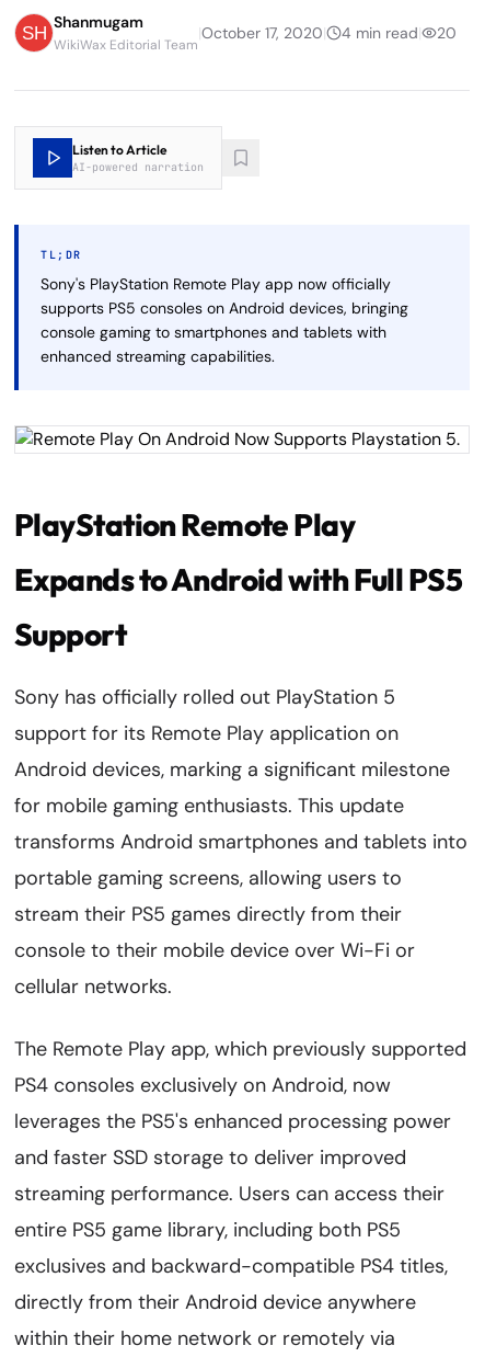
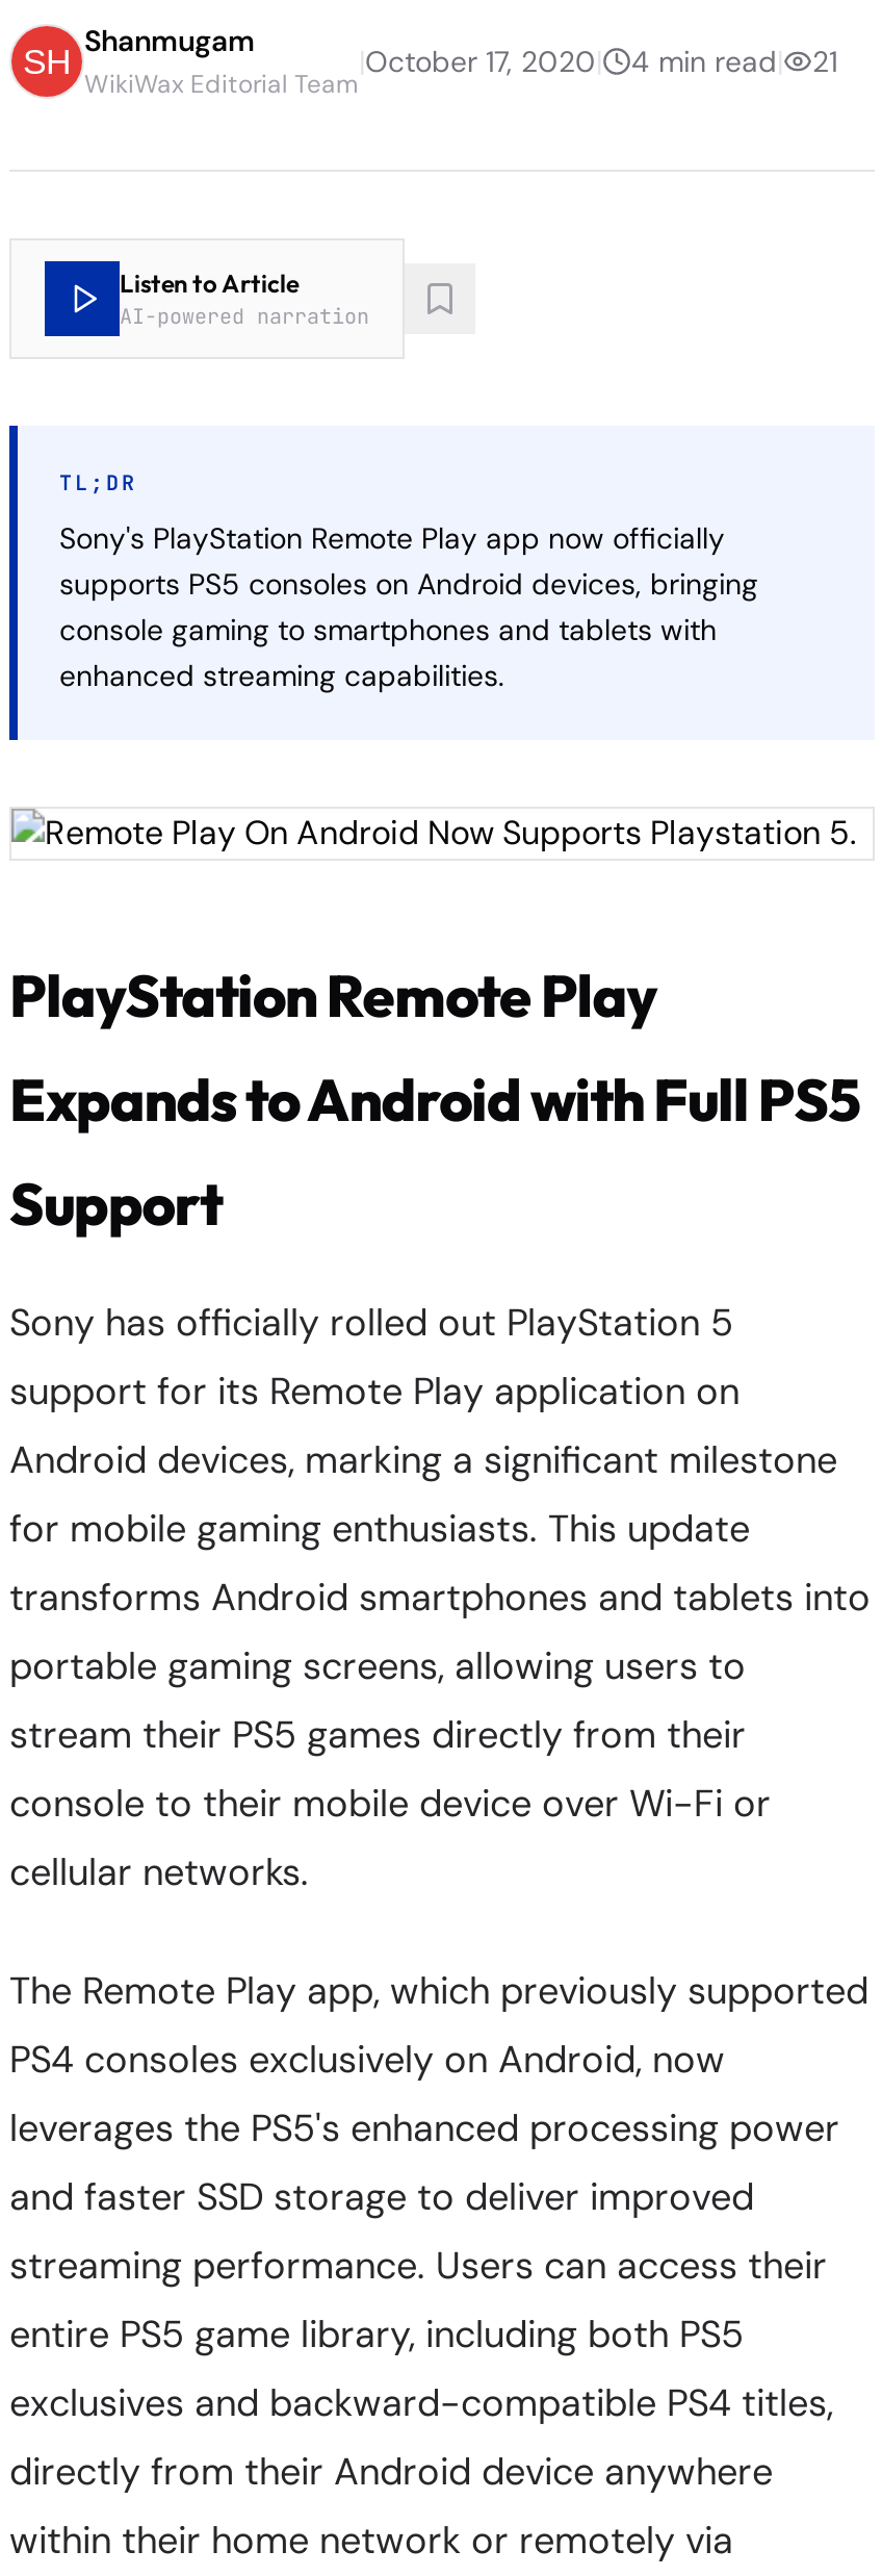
[437,23,457,43] 20 -> [812,43,837,80] 21

